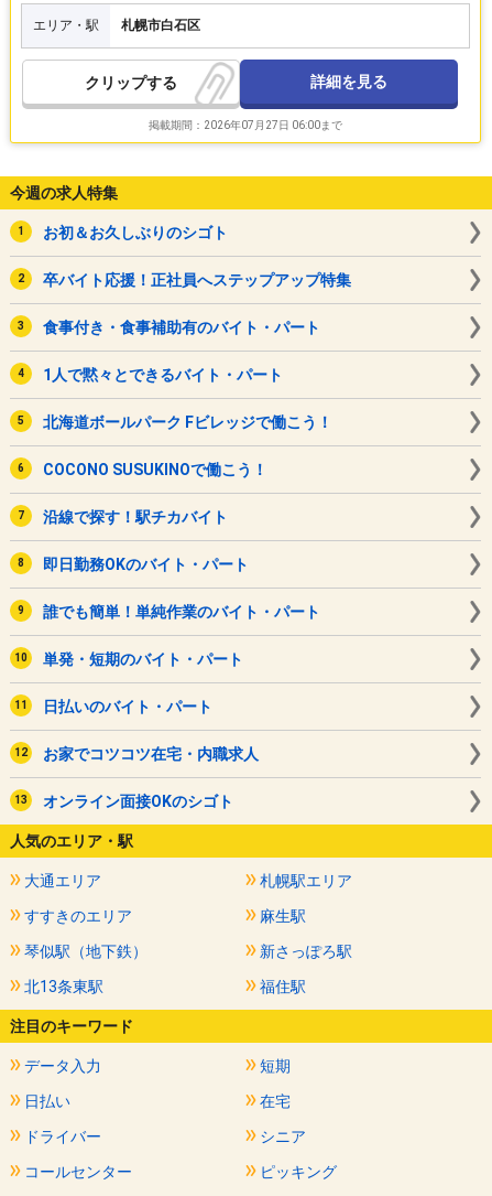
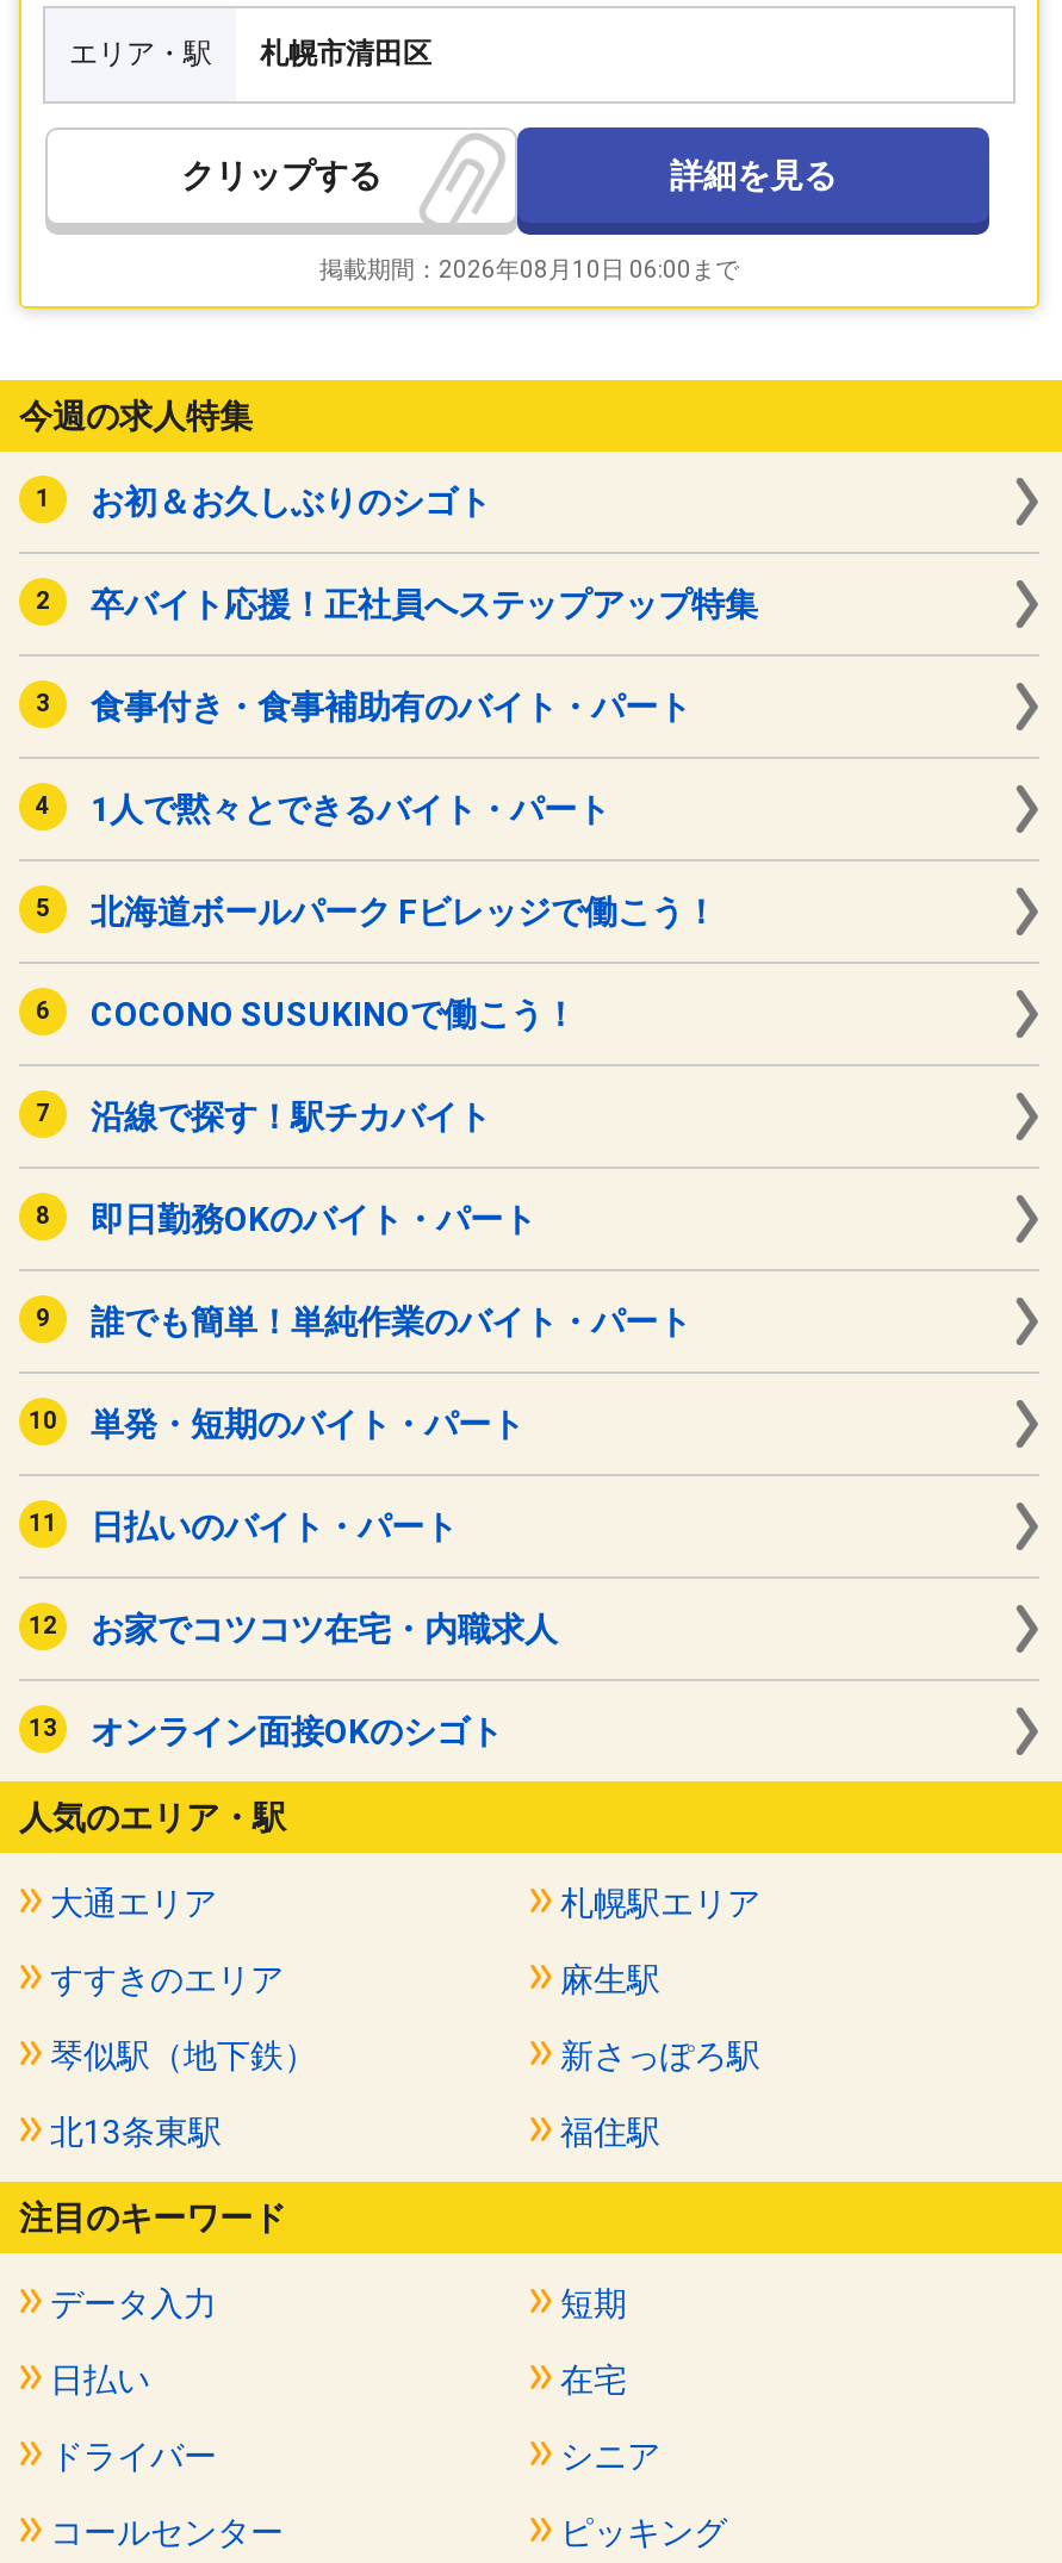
[121,18,200,33] 札幌市白石区 -> [260,36,431,69] 札幌市清田区
[149,119,342,131] 掲載期間：2026年07月27日 06:00まで -> [319,255,739,281] 掲載期間：2026年08月10日 06:00まで

